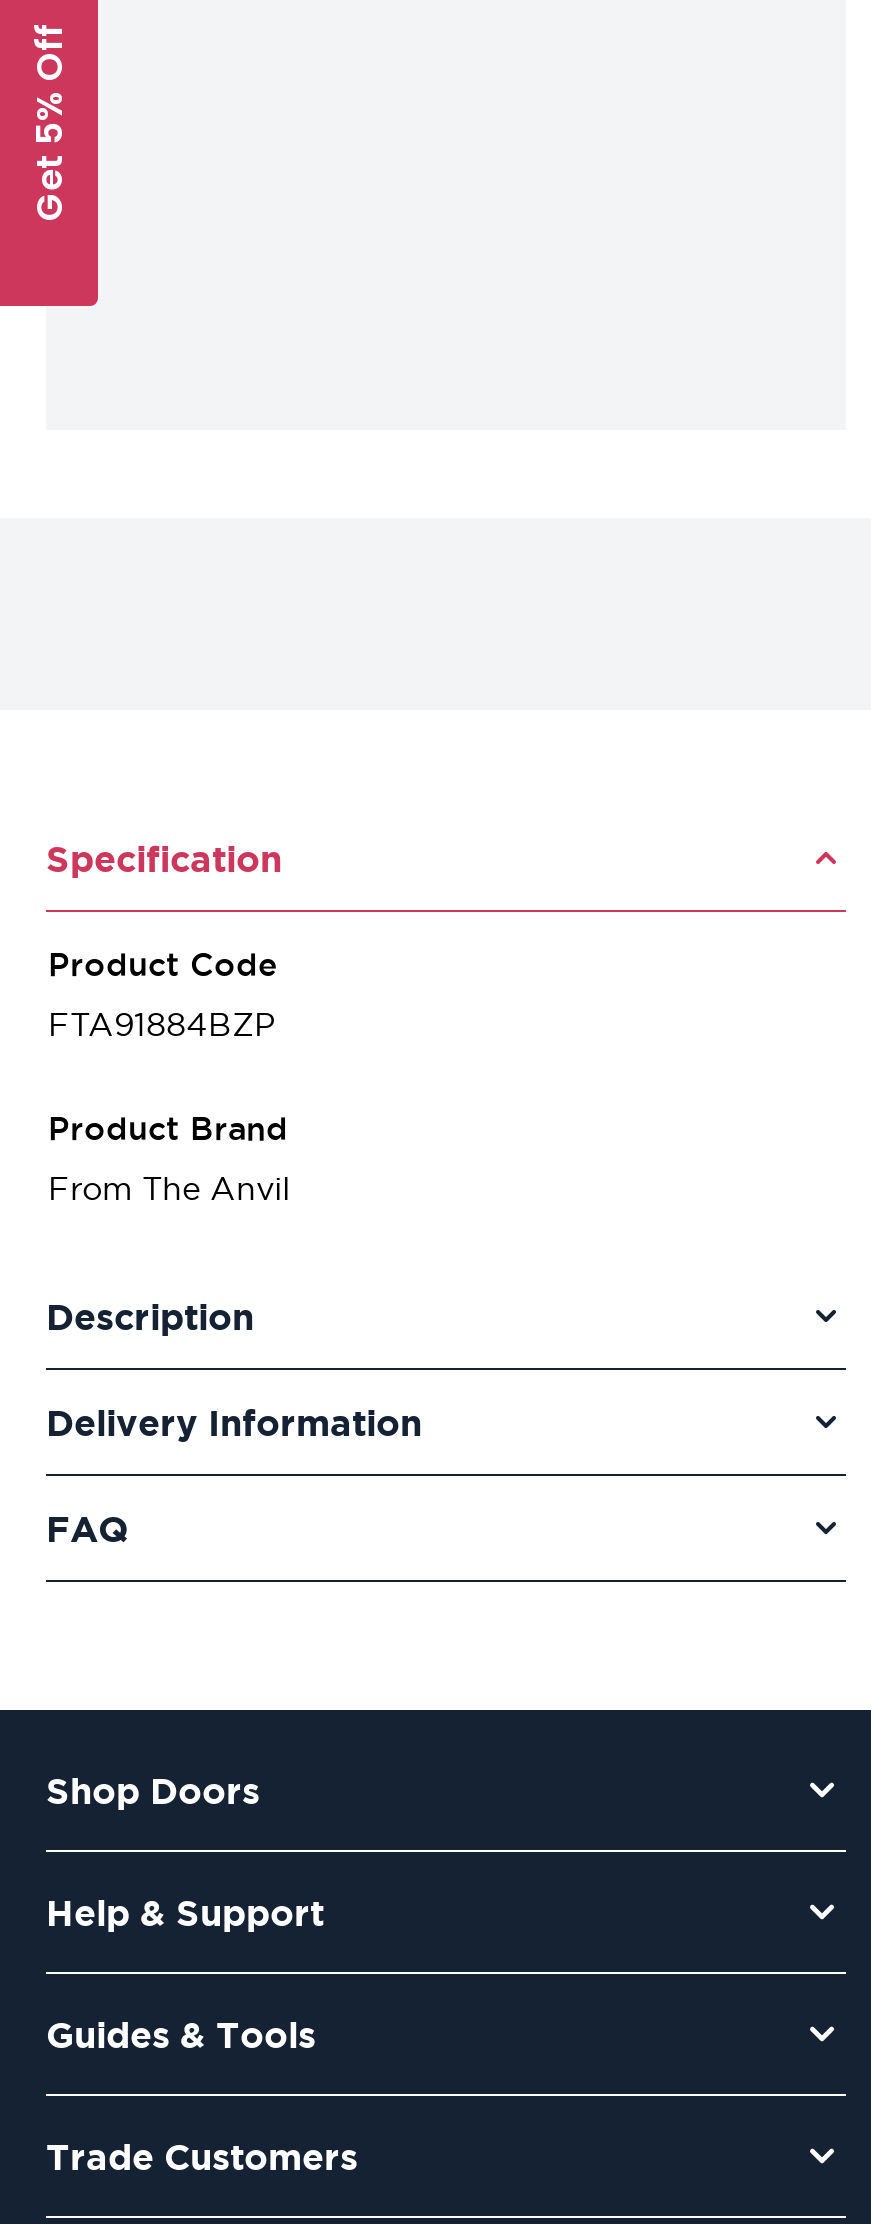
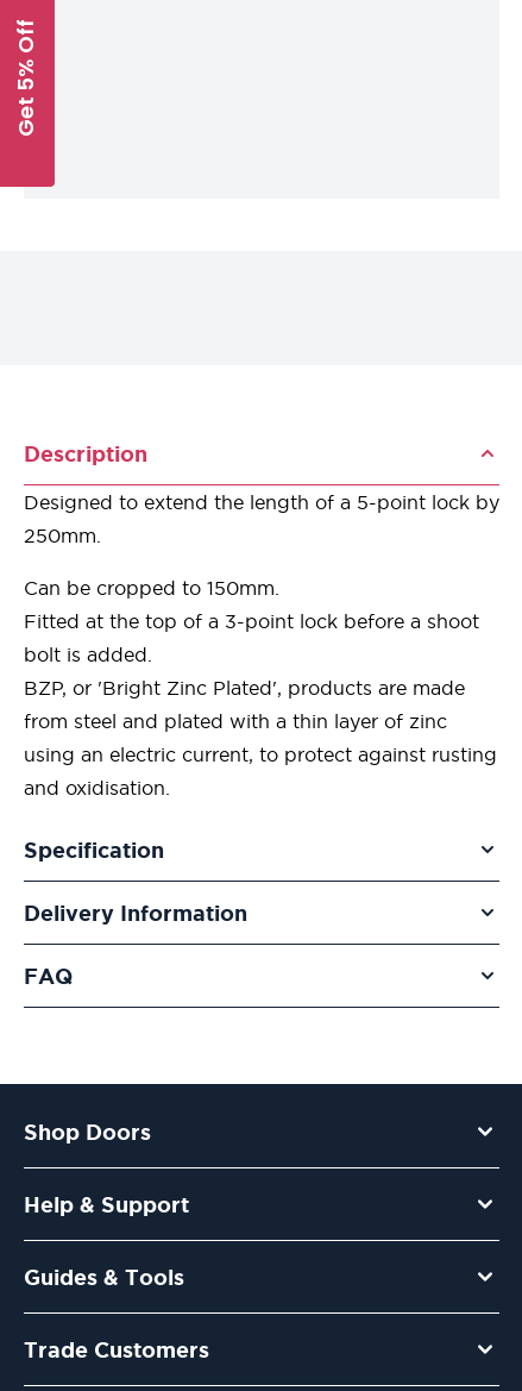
moved [46,838,282,878] -> [24,838,164,862]: Specification
[48,946,290,1206] Product Code | FTA91884BZP | Product Brand | From The Anvil -> none
moved [46,1296,254,1336] -> [24,442,147,465]: Description
none -> [24,492,499,799] Designed to extend the length of a 5-point lock by | 250mm. | Can be cropped to 150mm. | Fitted at the top of a 3-point lock before a shoot | bolt is added. | BZP, or 'Bright Zinc Plated', products are made | from steel and plated with a thin layer of zinc | using an electric current, to protect against rusting | and oxidisation.

